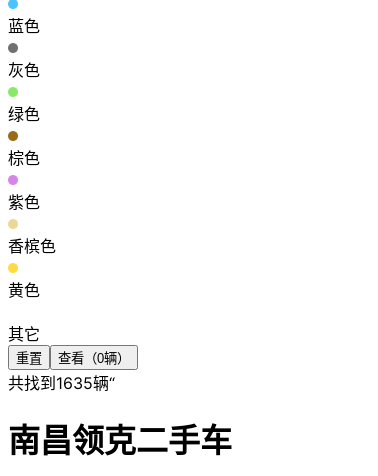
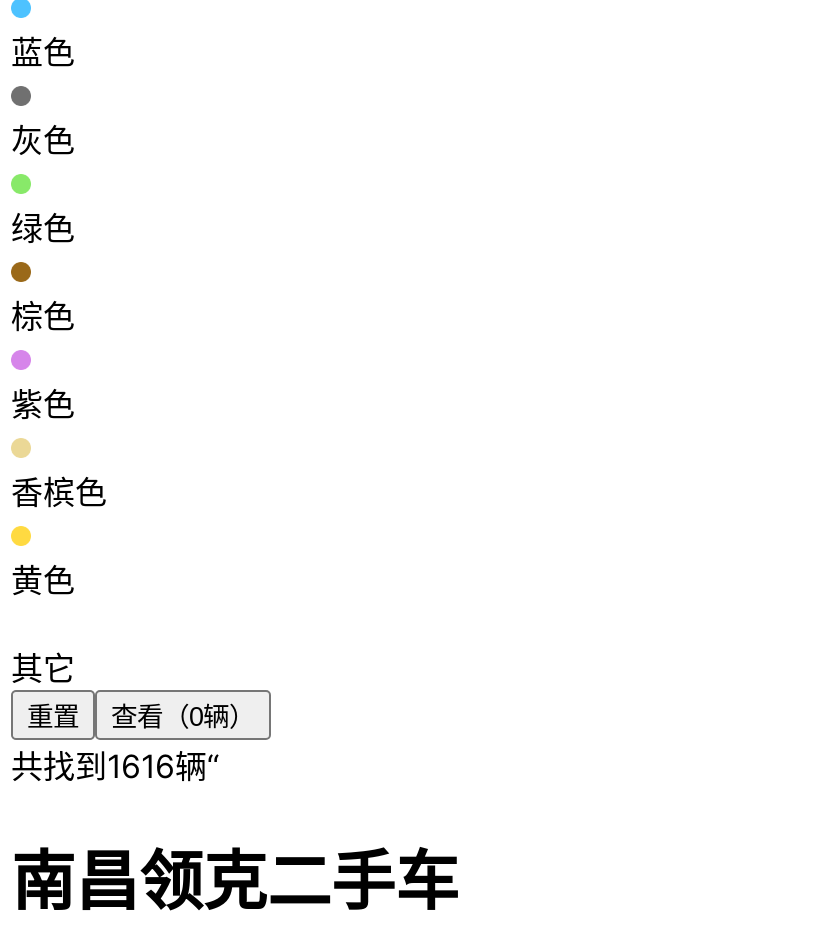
[8,373,115,393] 共找到1635辆“ -> [11,746,219,786] 共找到1616辆“

